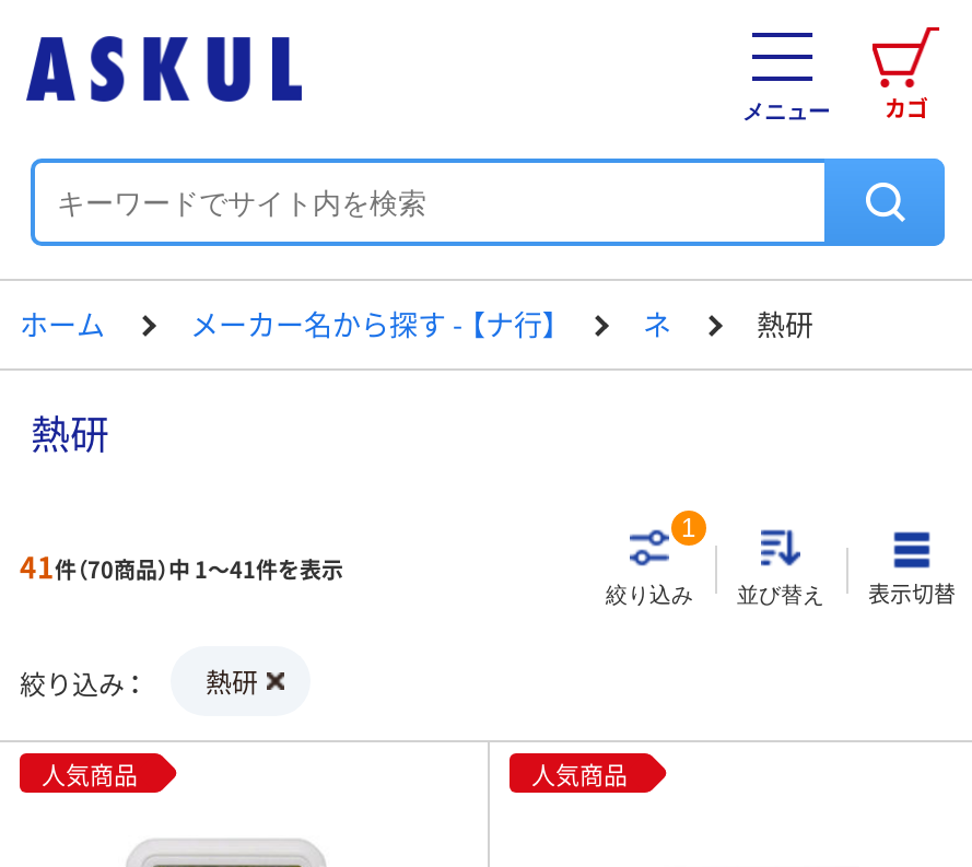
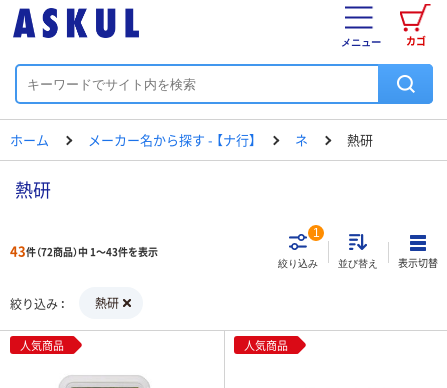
[20,546,343,587] 41件（70商品）中 1～41件を表示 -> [10,241,158,260] 43件（72商品）中 1～43件を表示

